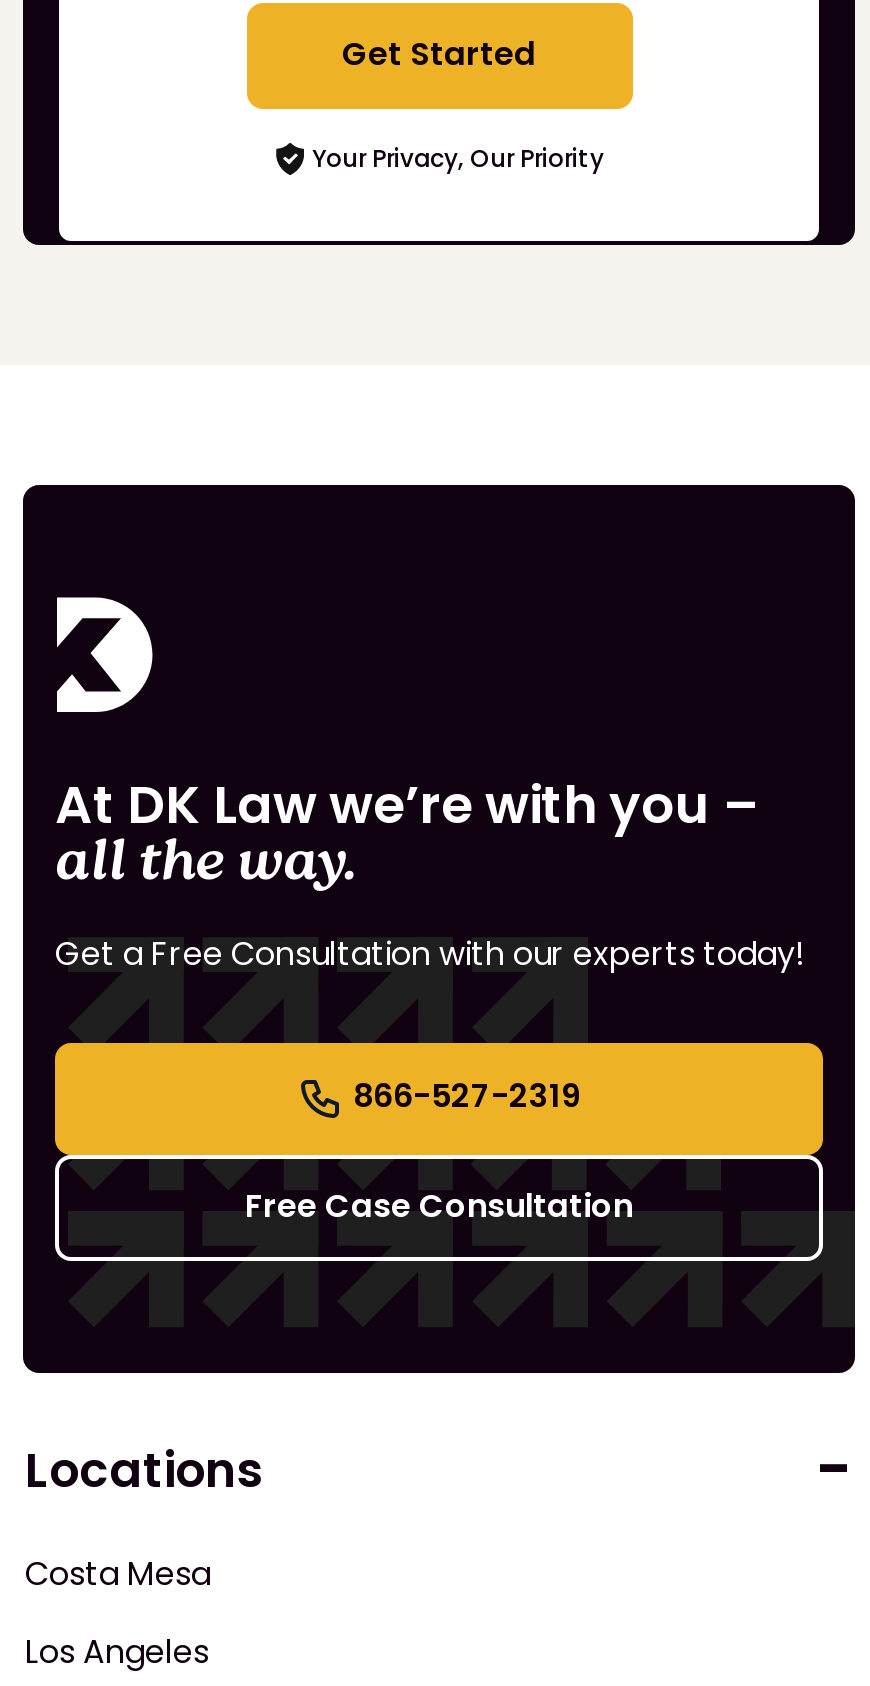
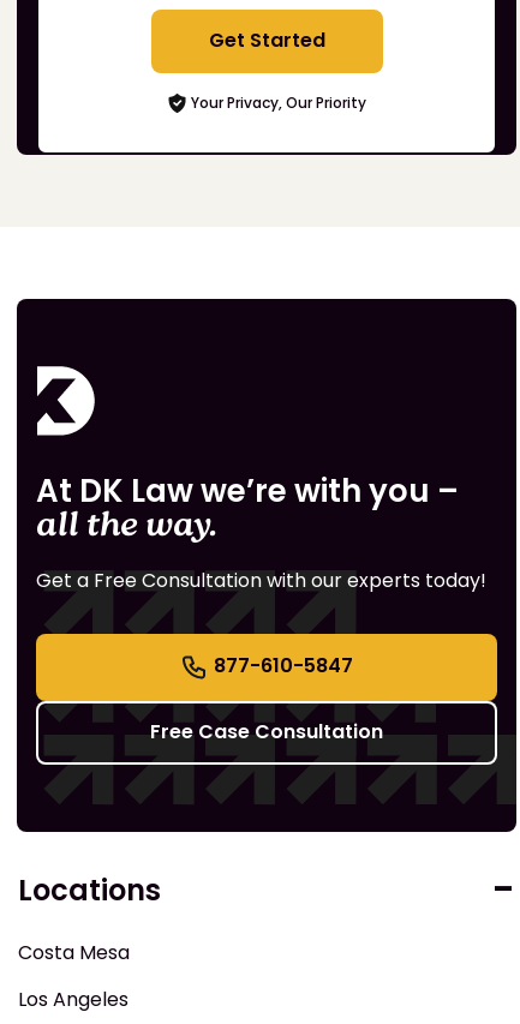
[353,1073,581,1119] 866-527-2319 -> [214,652,353,680] 877-610-5847

